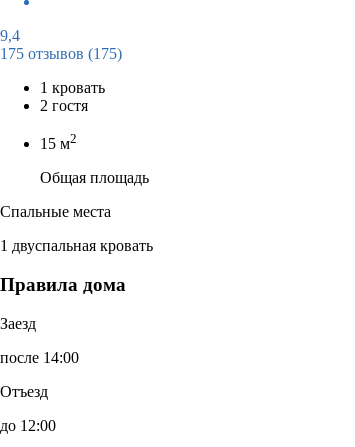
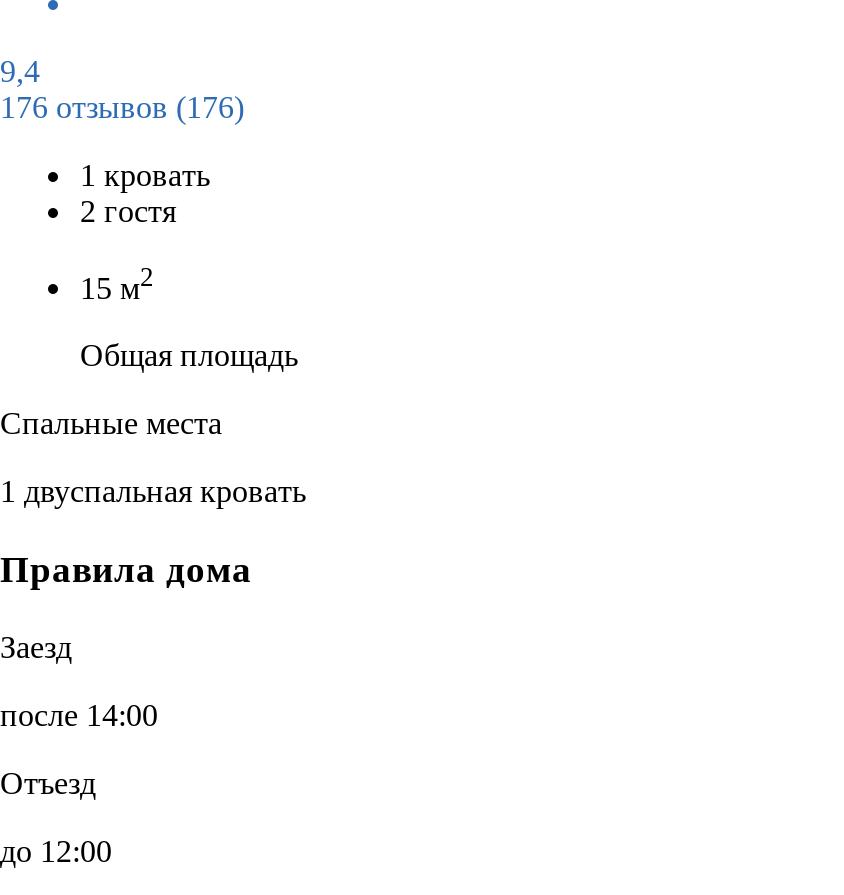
[0,45,122,62] 175 отзывов (175) -> [0,90,244,124] 176 отзывов (176)

